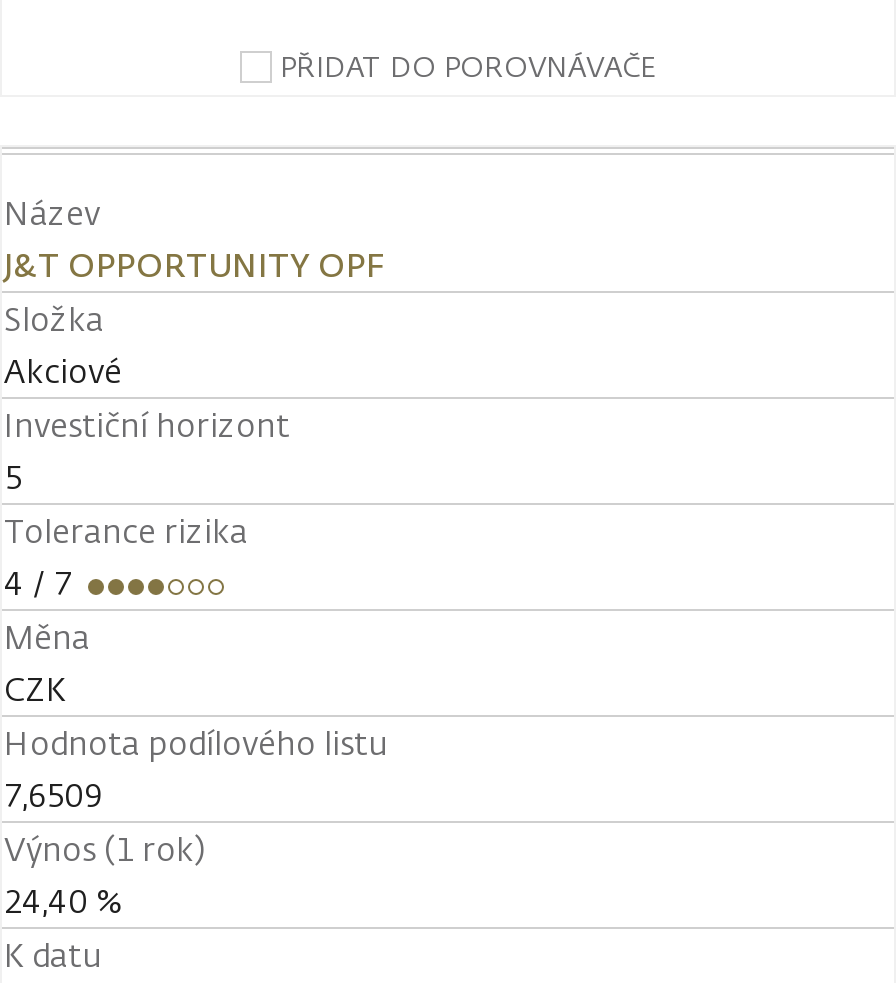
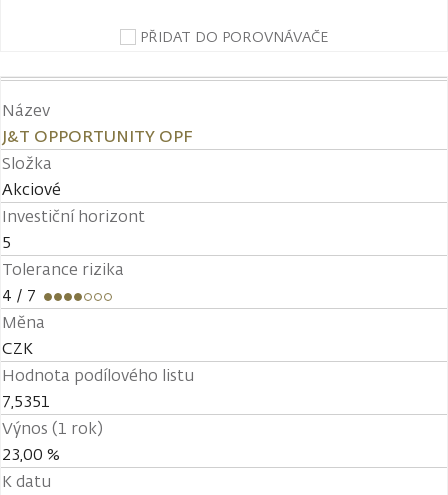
[4,773,102,817] 7,6509 -> [2,390,50,412] 7,5351
[4,879,122,923] 24,40 % -> [2,443,60,465] 23,00 %

